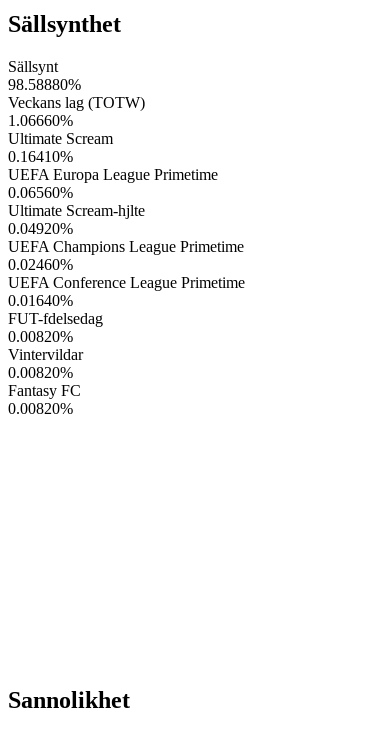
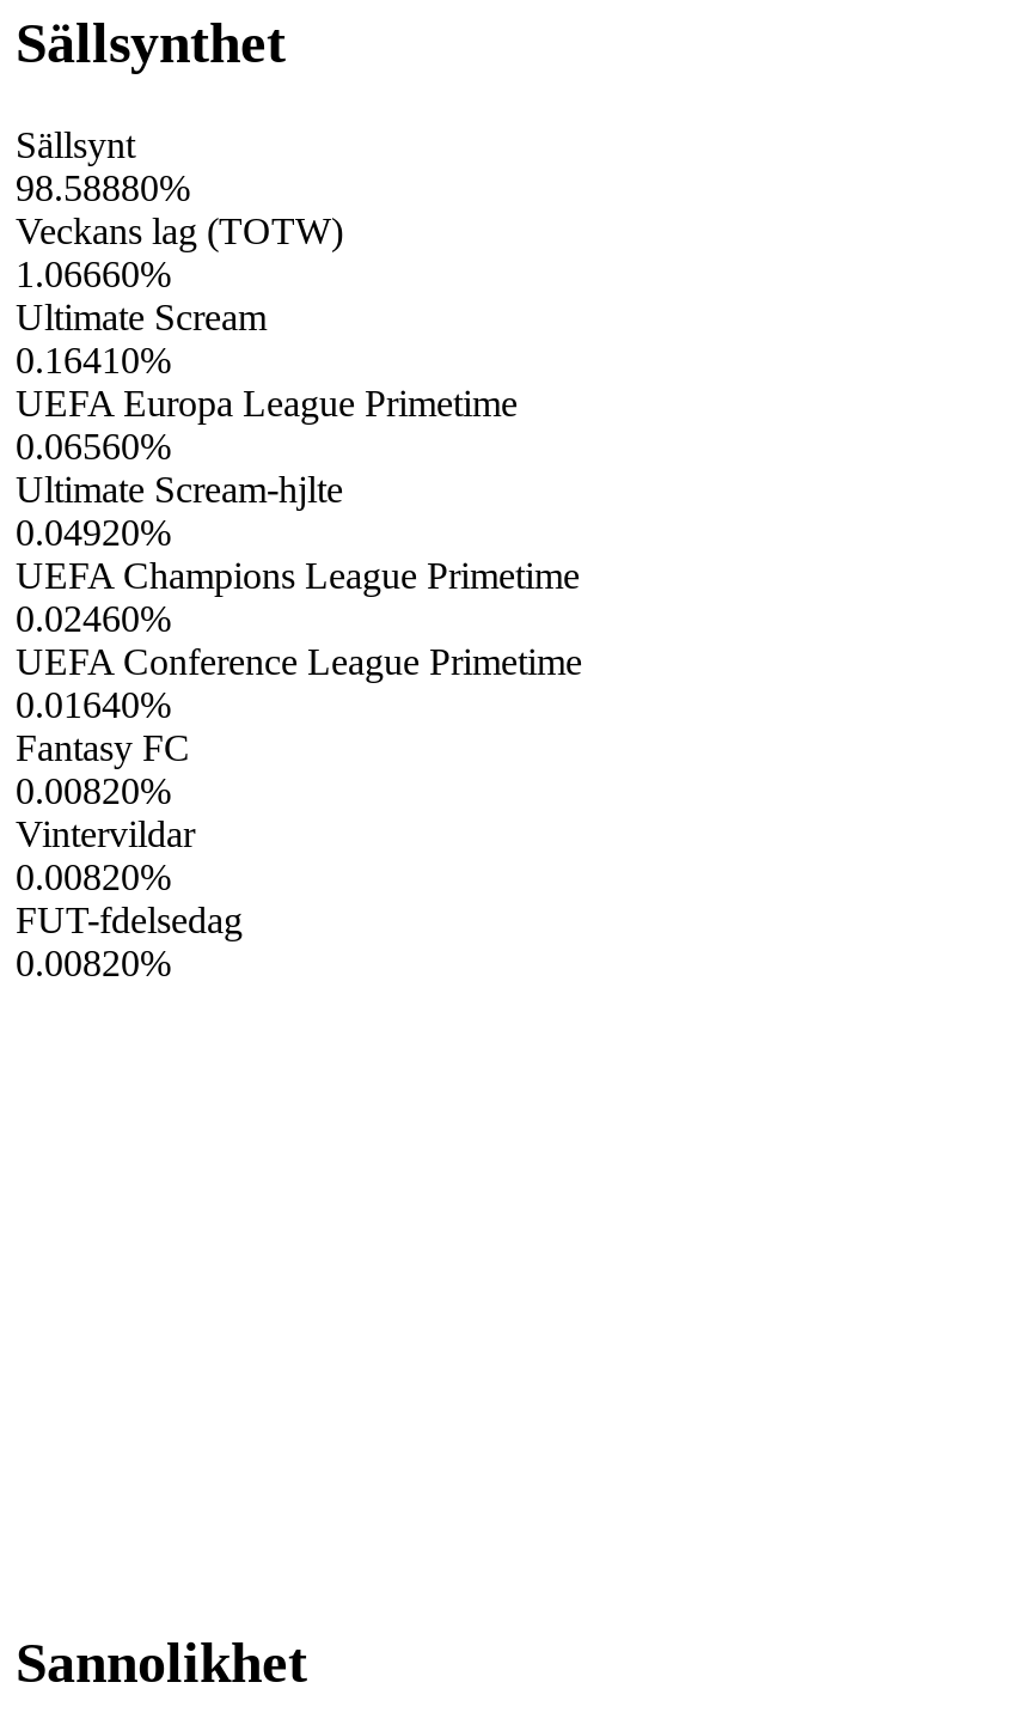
moved [8,309,103,326] -> [16,900,243,940]: FUT-fdelsedag
moved [8,381,81,398] -> [16,727,190,768]: Fantasy FC

